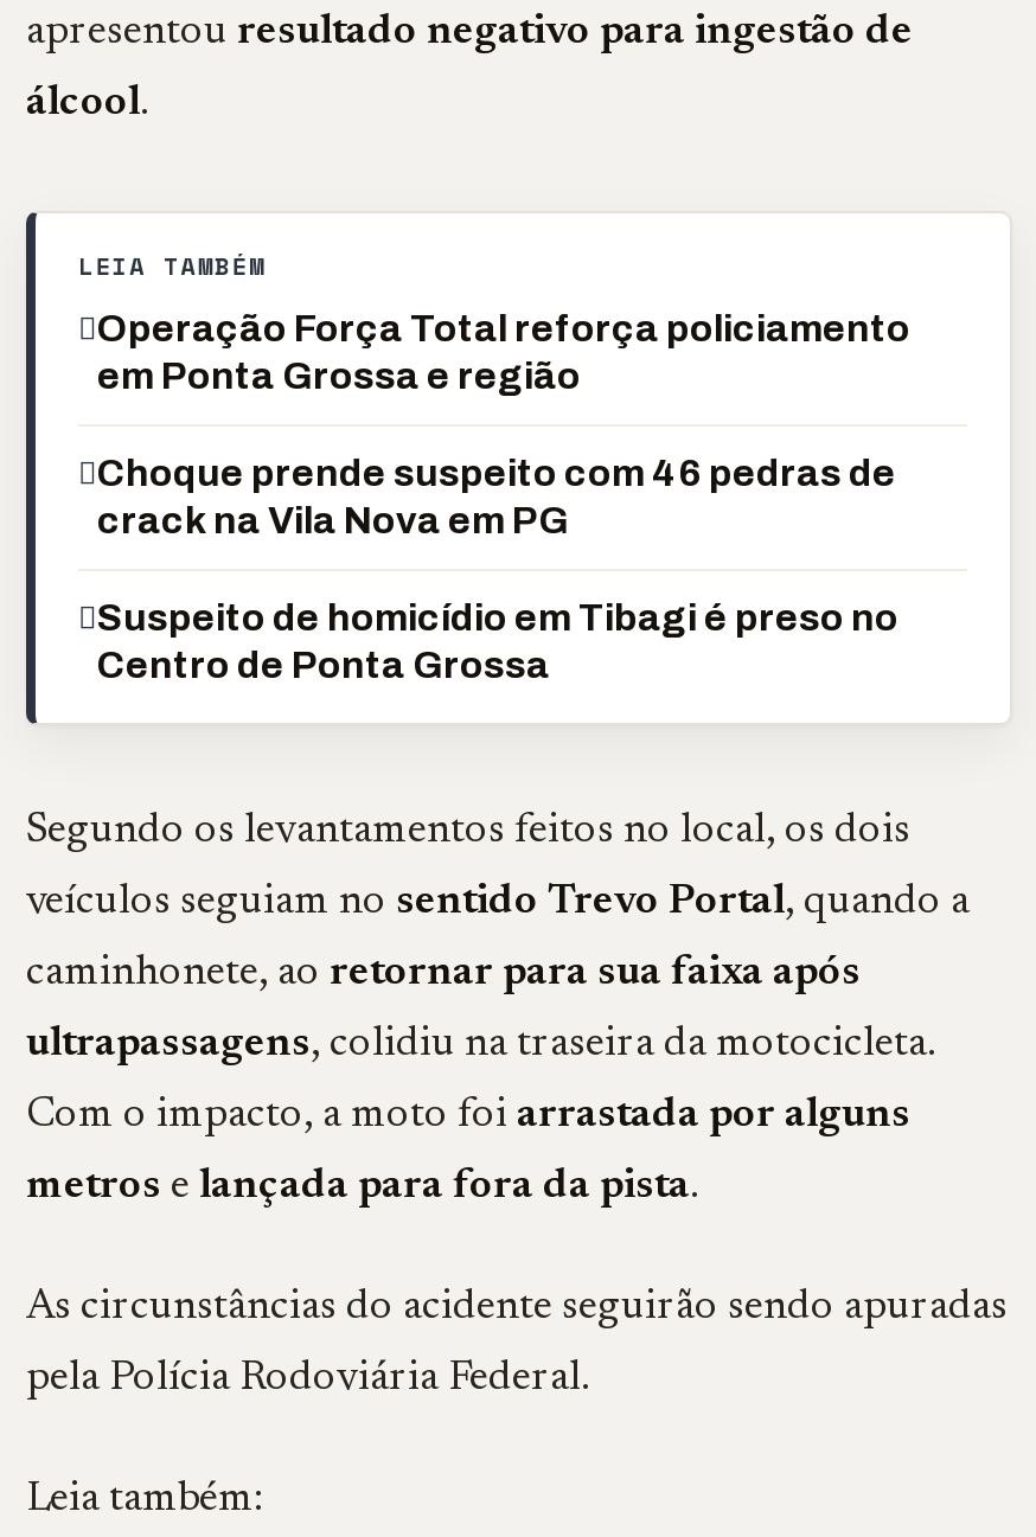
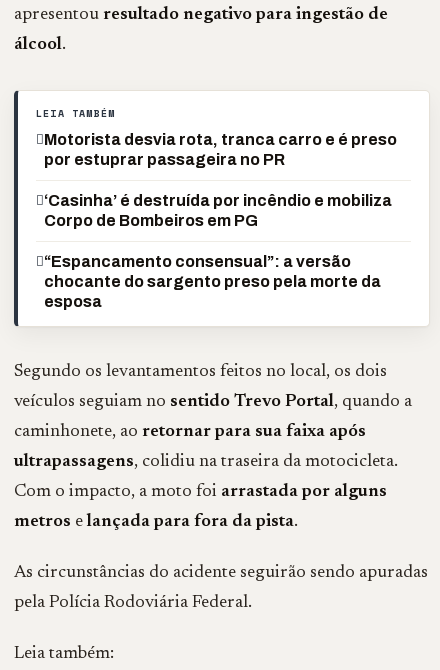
[97,308,910,396] Operação Força Total reforça policiamento | em Ponta Grossa e região -> [44,131,397,168] Motorista desvia rota, tranca carro e é preso | por estuprar passageira no PR
[97,453,896,540] Choque prende suspeito com 46 pedras de | crack na Vila Nova em PG -> [44,192,392,229] ‘Casinha’ é destruída por incêndio e mobiliza | Corpo de Bombeiros em PG
[97,597,898,685] Suspeito de homicídio em Tibagi é preso no | Centro de Ponta Grossa -> [44,253,381,310] “Espancamento consensual”: a versão | chocante do sargento preso pela morte da | esposa

